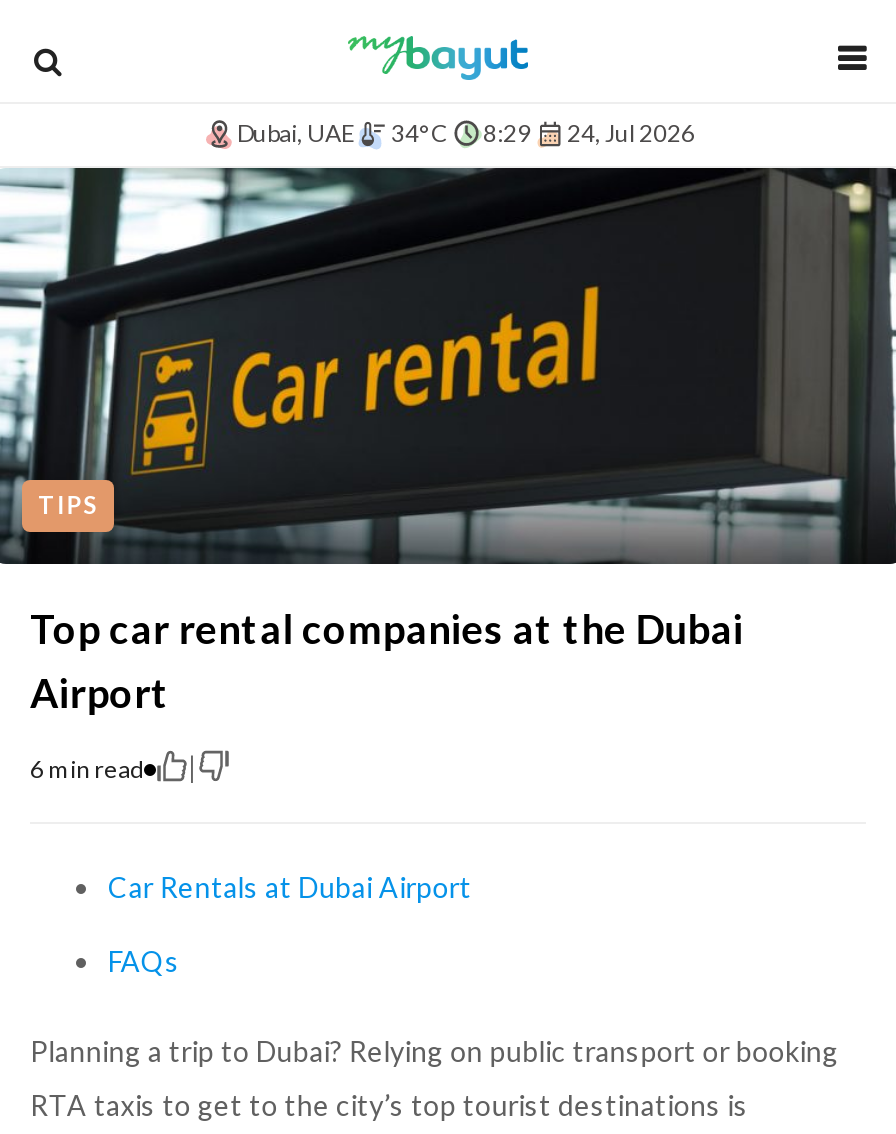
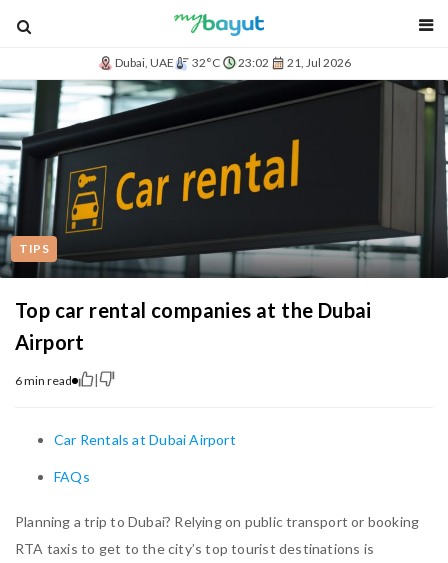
[391,119,695,149] 34°C | 8:29 | 24, Jul 2026 -> [192,55,351,70] 32°C | 23:02 | 21, Jul 2026

